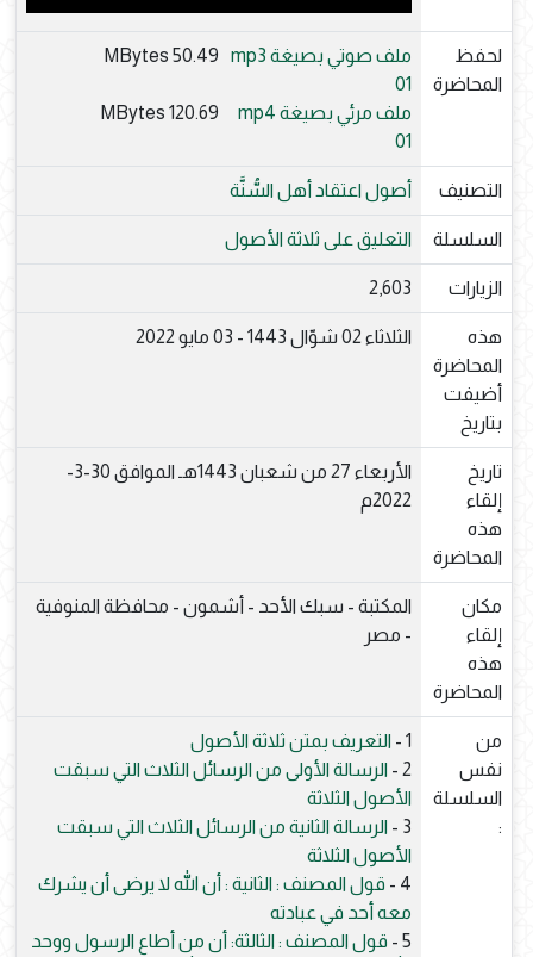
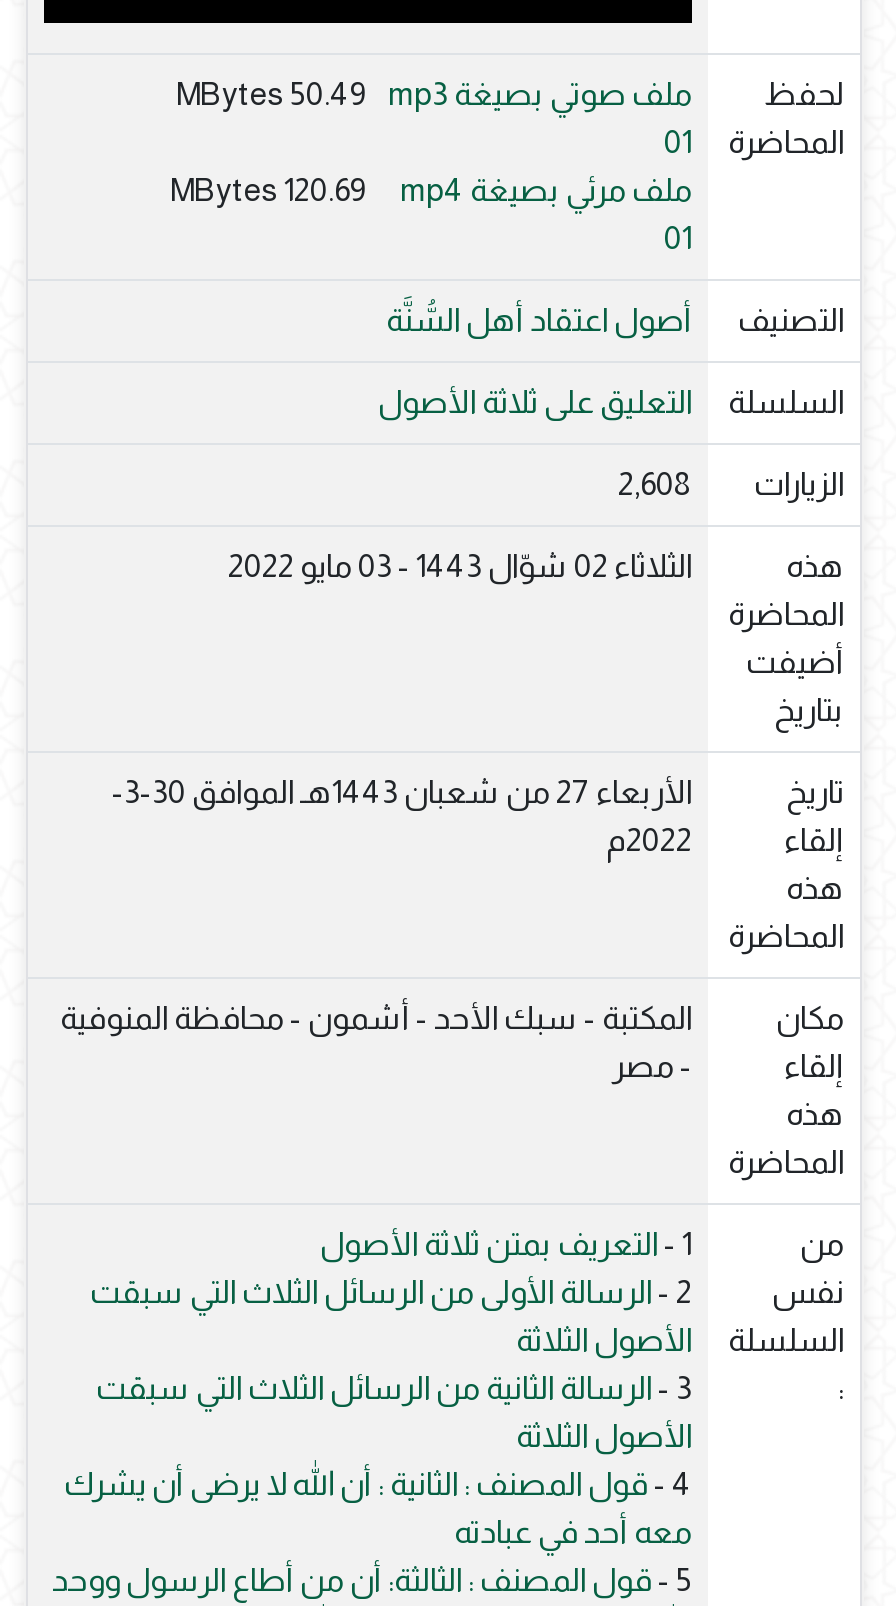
[369,278,502,298] الزيارات 2,603 -> [618,466,844,500] الزيارات 2,608

